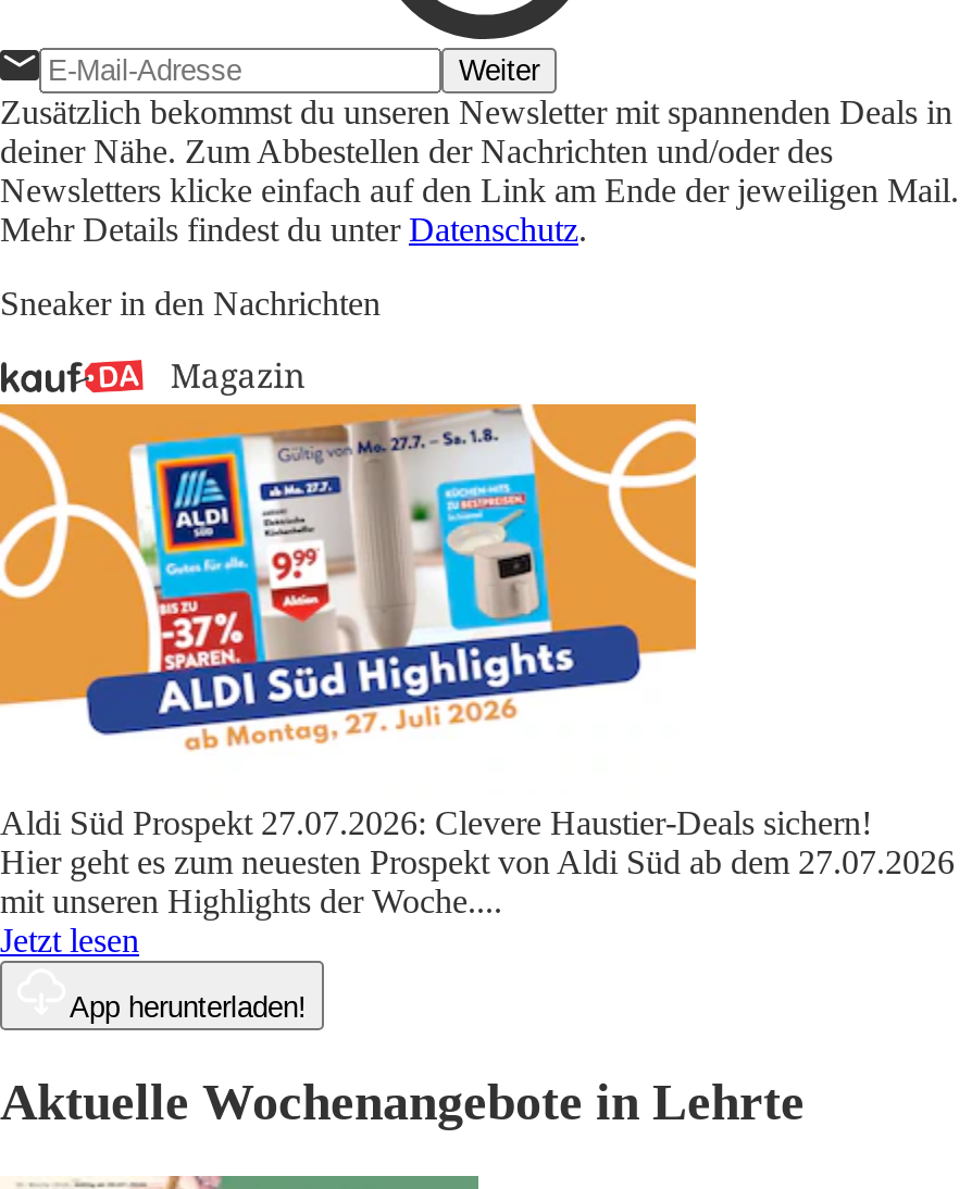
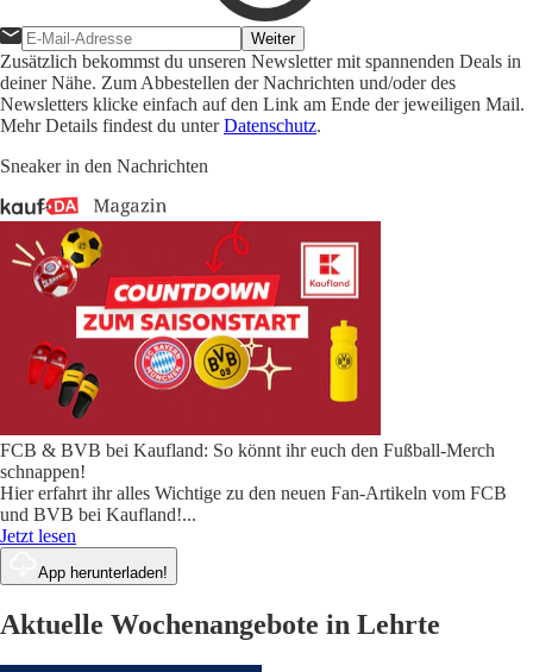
[0,402,955,920] [image] | Aldi Süd Prospekt 27.07.2026: Clevere Haustier-Deals sichern! | Hier geht es zum neuesten Prospekt von Aldi Süd ab dem 27.07.2026 | mit unseren Highlights der Woche.... -> [0,220,507,525] [image] | FCB & BVB bei Kaufland: So könnt ihr euch den Fußball-Merch | schnappen! | Hier erfahrt ihr alles Wichtige zu den neuen Fan-Artikeln vom FCB | und BVB bei Kaufland!...

